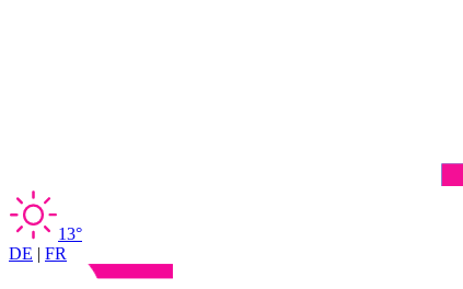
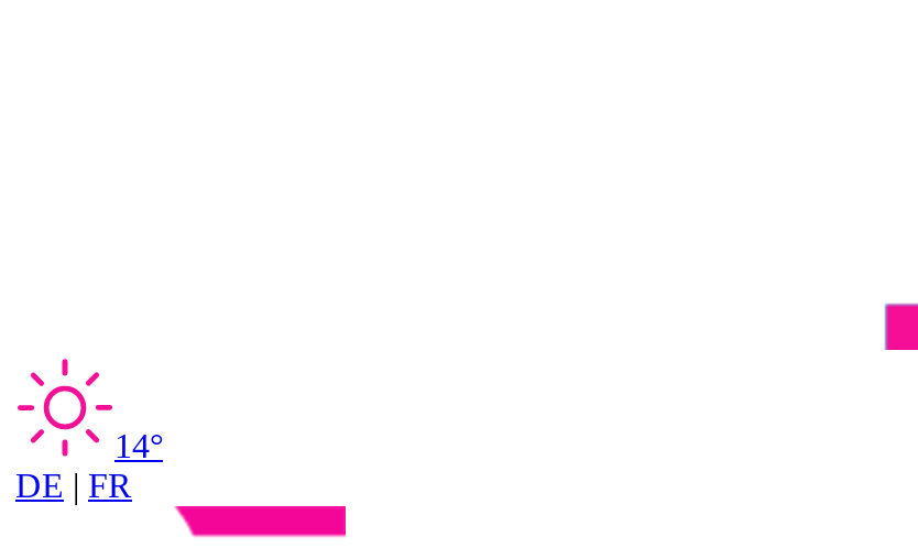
[58,224,82,243] 13° -> [114,427,163,464] 14°

